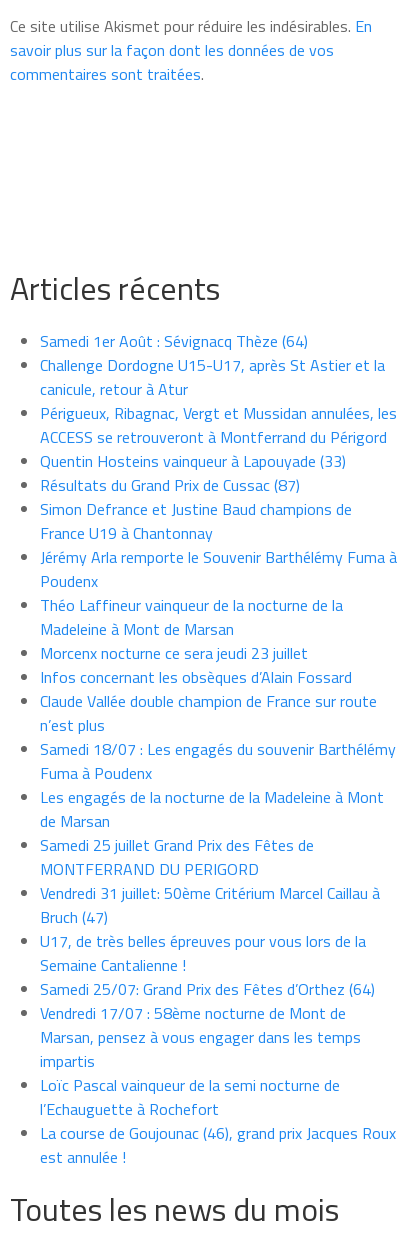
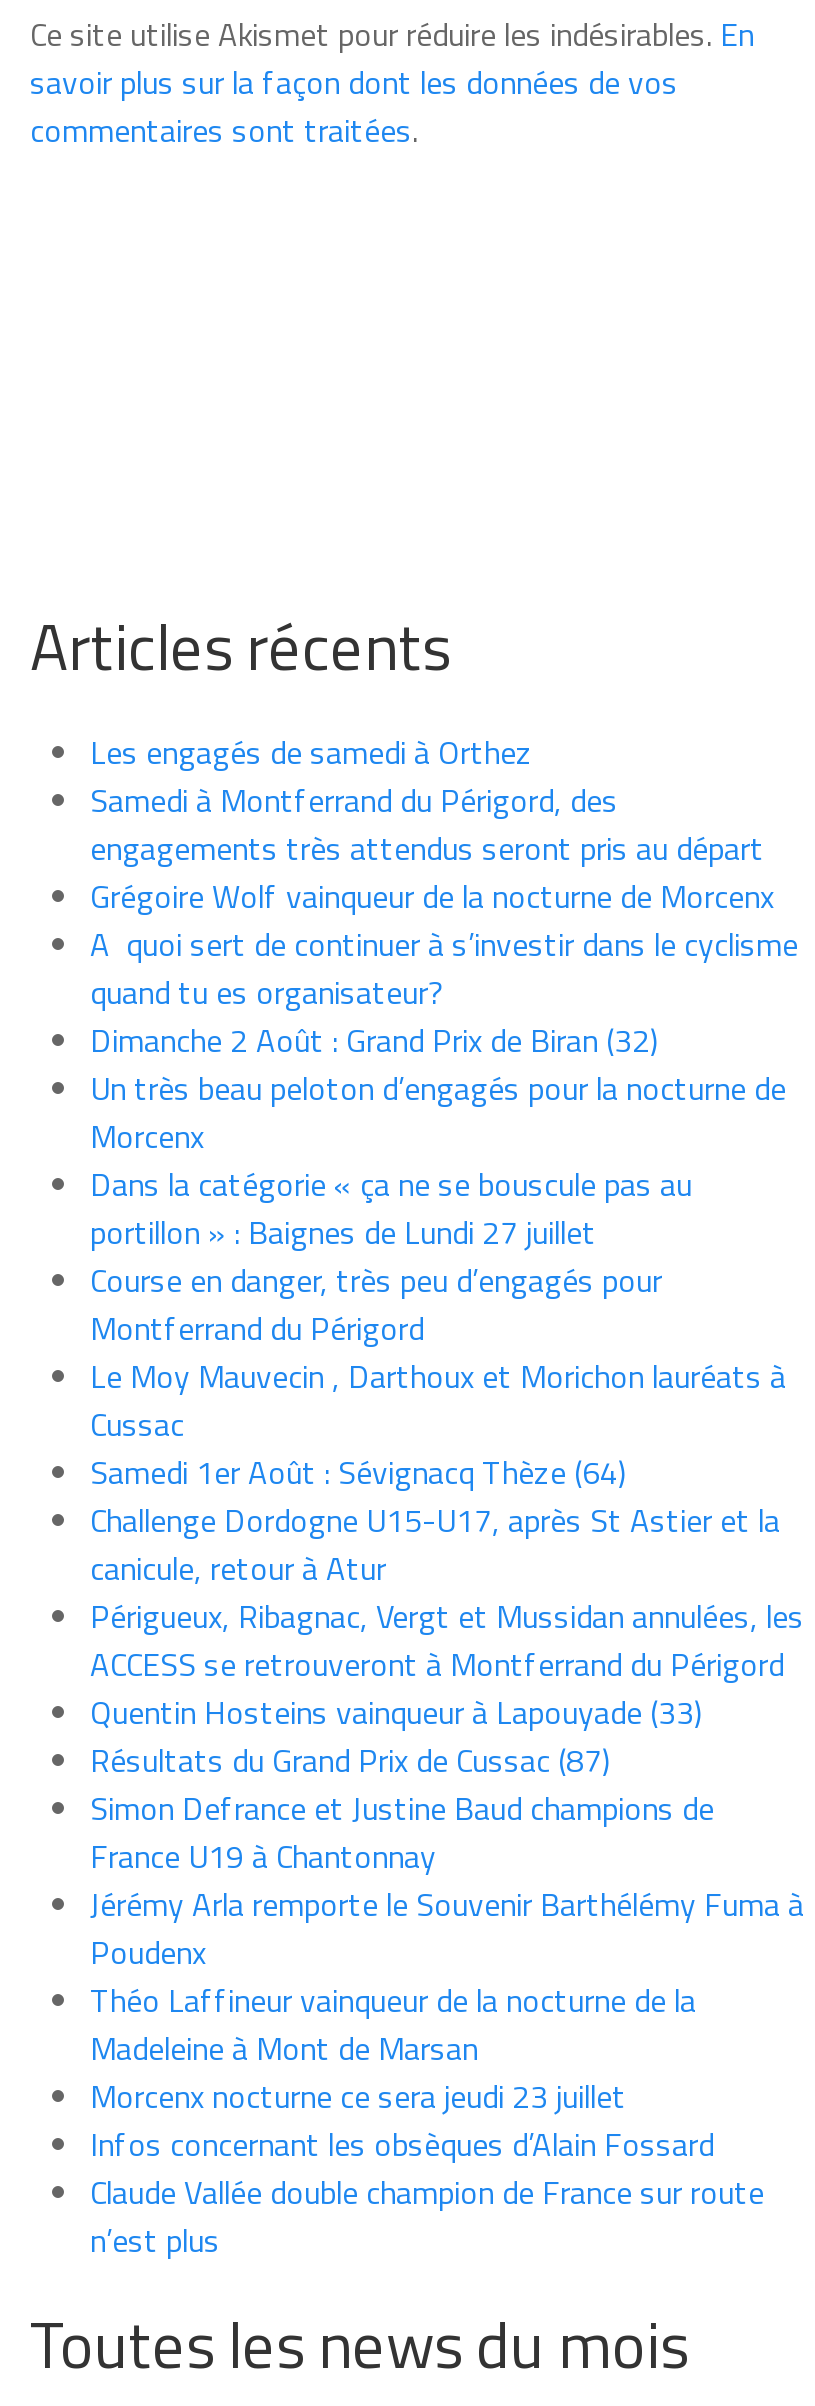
moved [10,264,220,312] -> [30,597,450,693]: Articles récents
none -> [90,727,798,1447] Les engagés de samedi à Orthez | Samedi à Montferrand du Périgord, des | engagements très attendus seront pris au départ | Grégoire Wolf vainqueur de la nocturne de Morcenx | A quoi sert de continuer à s’investir dans le cyclisme | quand tu es organisateur? | Dimanche 2 Août : Grand Prix de Biran (32) | Un très beau peloton d’engagés pour la nocturne de | Morcenx | Dans la catégorie « ça ne se bouscule pas au | portillon » : Baignes de Lundi 27 juillet | Course en danger, très peu d’engagés pour | Montferrand du Périgord | Le Moy Mauvecin , Darthoux et Morichon lauréats à | Cussac
moved [40,329,397,737] -> [90,1447,804,2263]: Samedi 1er Août : Sévignacq Thèze (64) | Challenge Dordogne U15-U17, après St Astier et la | canicule, retour à Atur | ... | Claude Vallée double champion de France sur route | n’est plus
[40,737,396,1169] Samedi 18/07 : Les engagés du souvenir Barthélémy | Fuma à Poudenx | Les engagés de la nocturne de la Madeleine à Mont | de Marsan | Samedi 25 juillet Grand Prix des Fêtes de | MONTFERRAND DU PERIGORD | Vendredi 31 juillet: 50ème Critérium Marcel Caillau à | Bruch (47) | U17, de très belles épreuves pour vous lors de la | Semaine Cantalienne ! | Samedi 25/07: Grand Prix des Fêtes d’Orthez (64) | Vendredi 17/07 : 58ème nocturne de Mont de | Marsan, pensez à vous engager dans les temps | impartis | Loïc Pascal vainqueur de la semi nocturne de | l’Echauguette à Rochefort | La course de Goujounac (46), grand prix Jacques Roux | est annulée ! -> none

